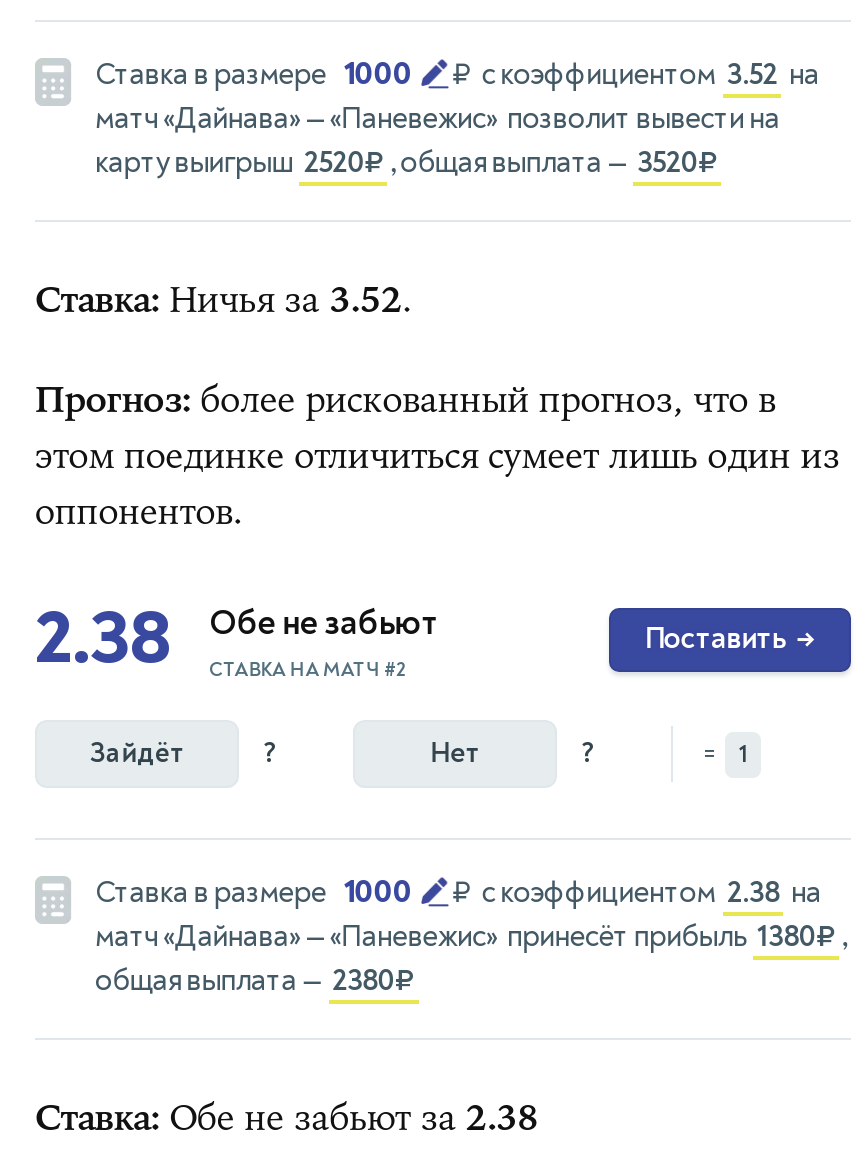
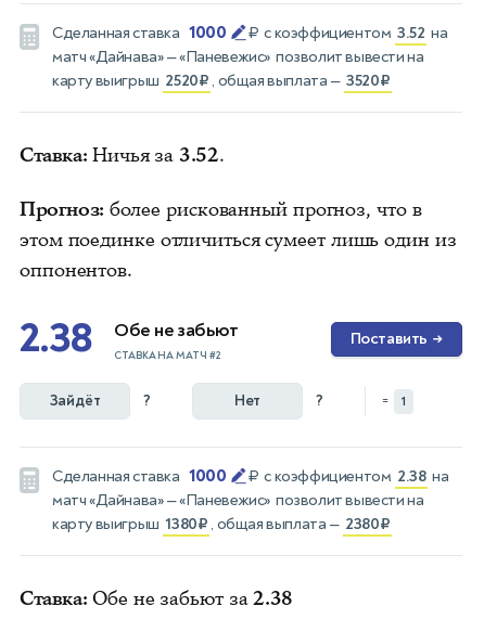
[95,54,412,94] Ставка в размере 1000 -> [52,22,226,44] Сделанная ставка 1000
[95,872,412,912] Ставка в размере 1000 -> [52,465,226,487] Сделанная ставка 1000
[95,918,847,1000] матч «Дайнава» — «Паневежис» принесёт прибыль 1380₽ , | общая выплата — 2380₽ -> [52,490,424,535] матч «Дайнава» — «Паневежис» позволит вывести на | карту выигрыш 1380₽ , общая выплата — 2380₽

